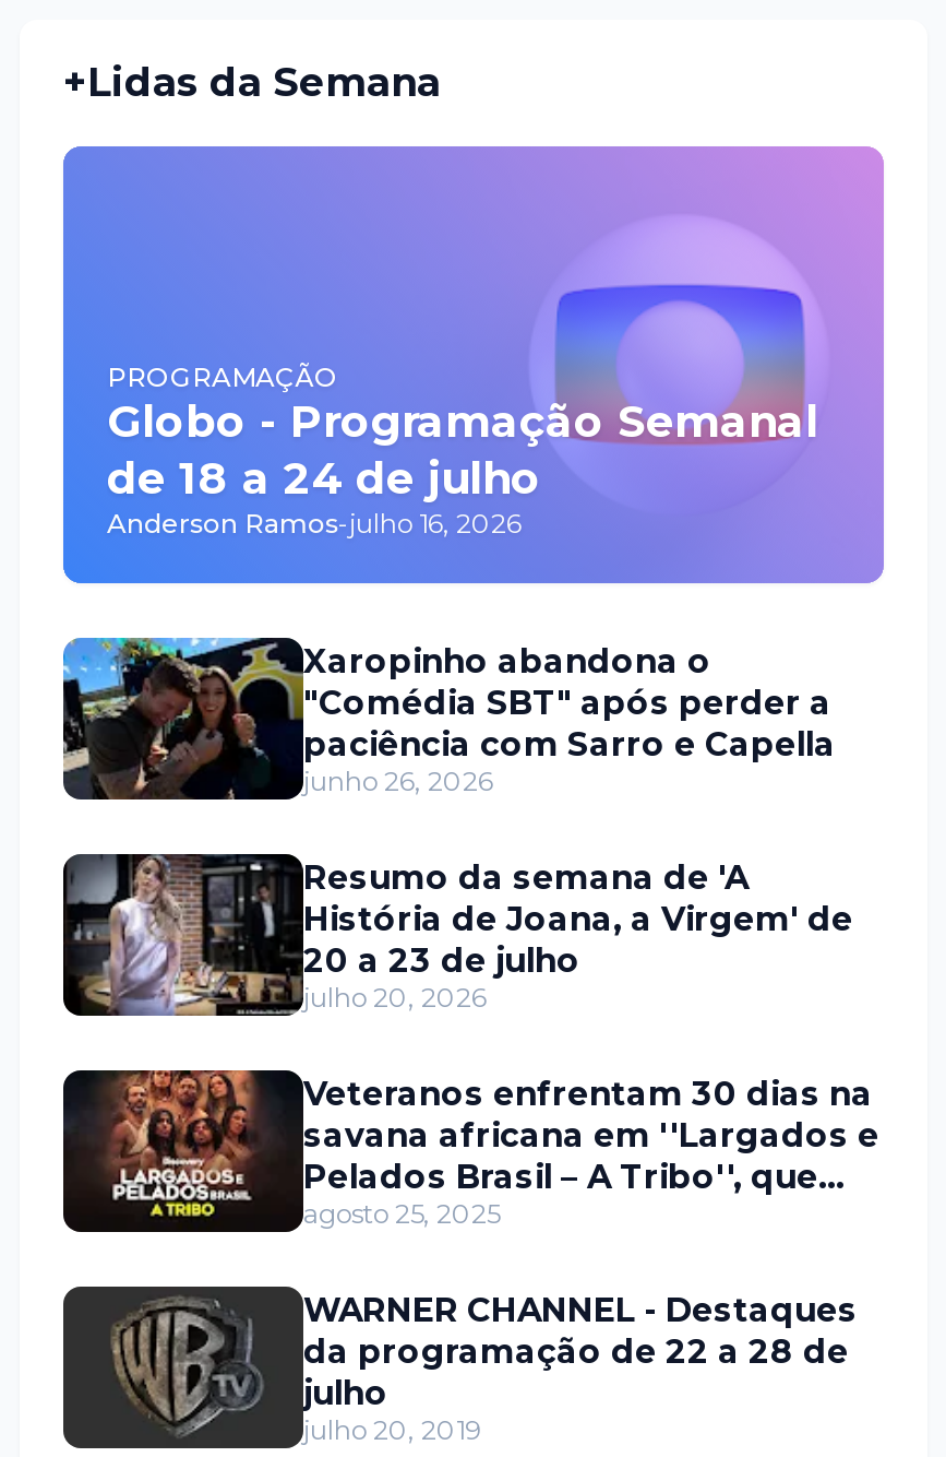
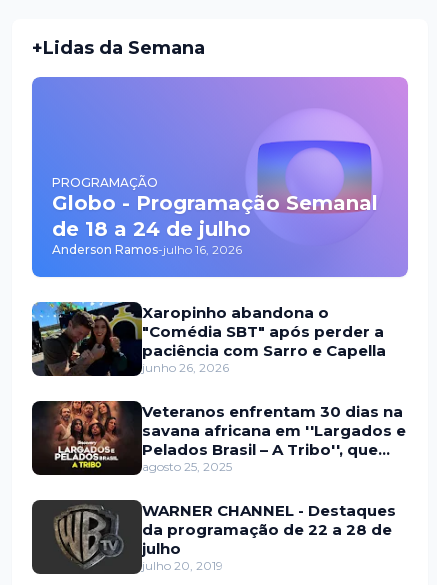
[68,852,853,1018] [image] | Resumo da semana de 'A | História de Joana, a Virgem' de | 20 a 23 de julho | julho 20, 2026 -> none

